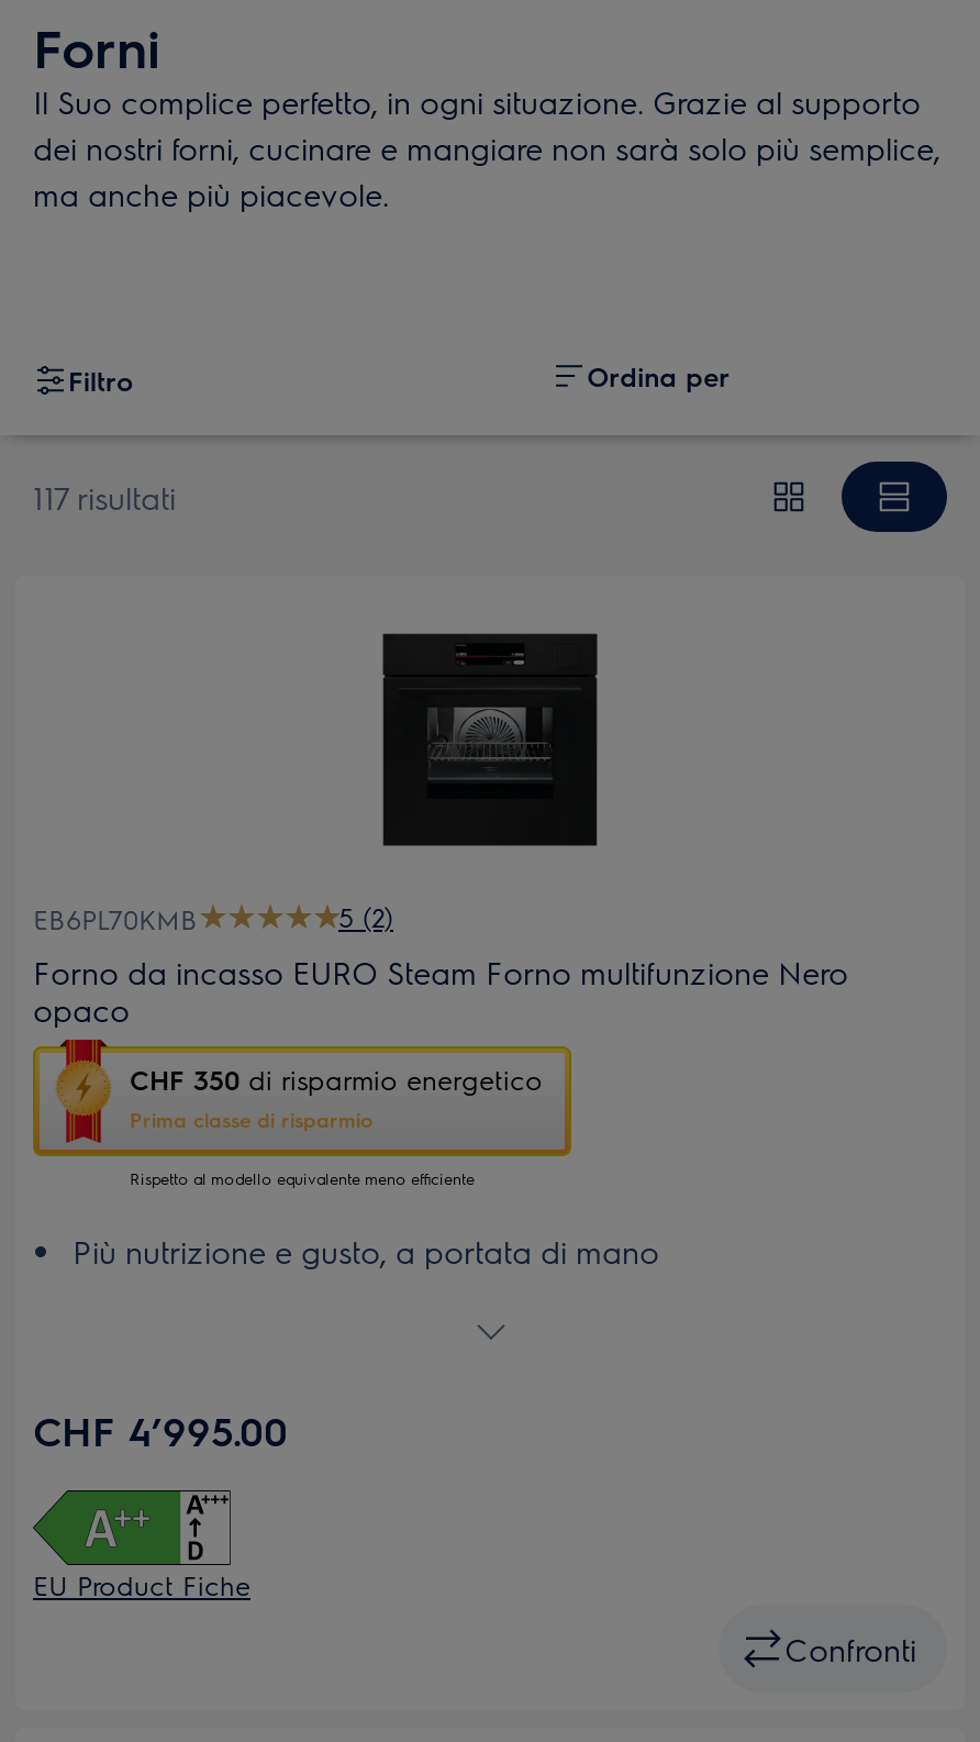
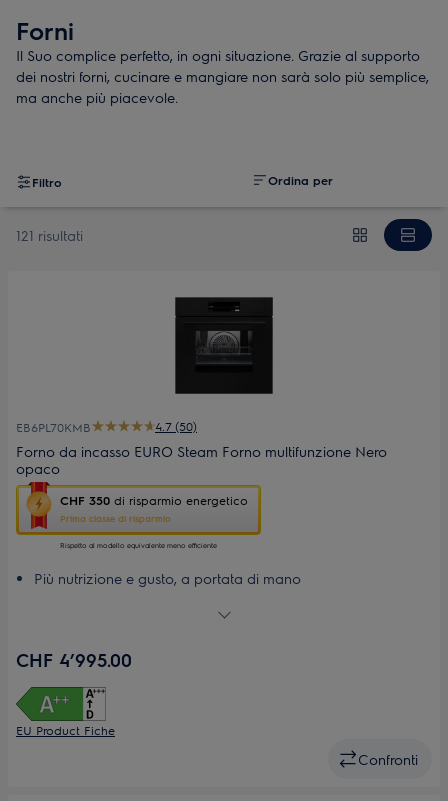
[33,476,176,515] 117 risultati -> [16,225,83,243] 121 risultati
[338,899,393,934] 5 (2) -> [155,418,197,434] 4.7 (50)

